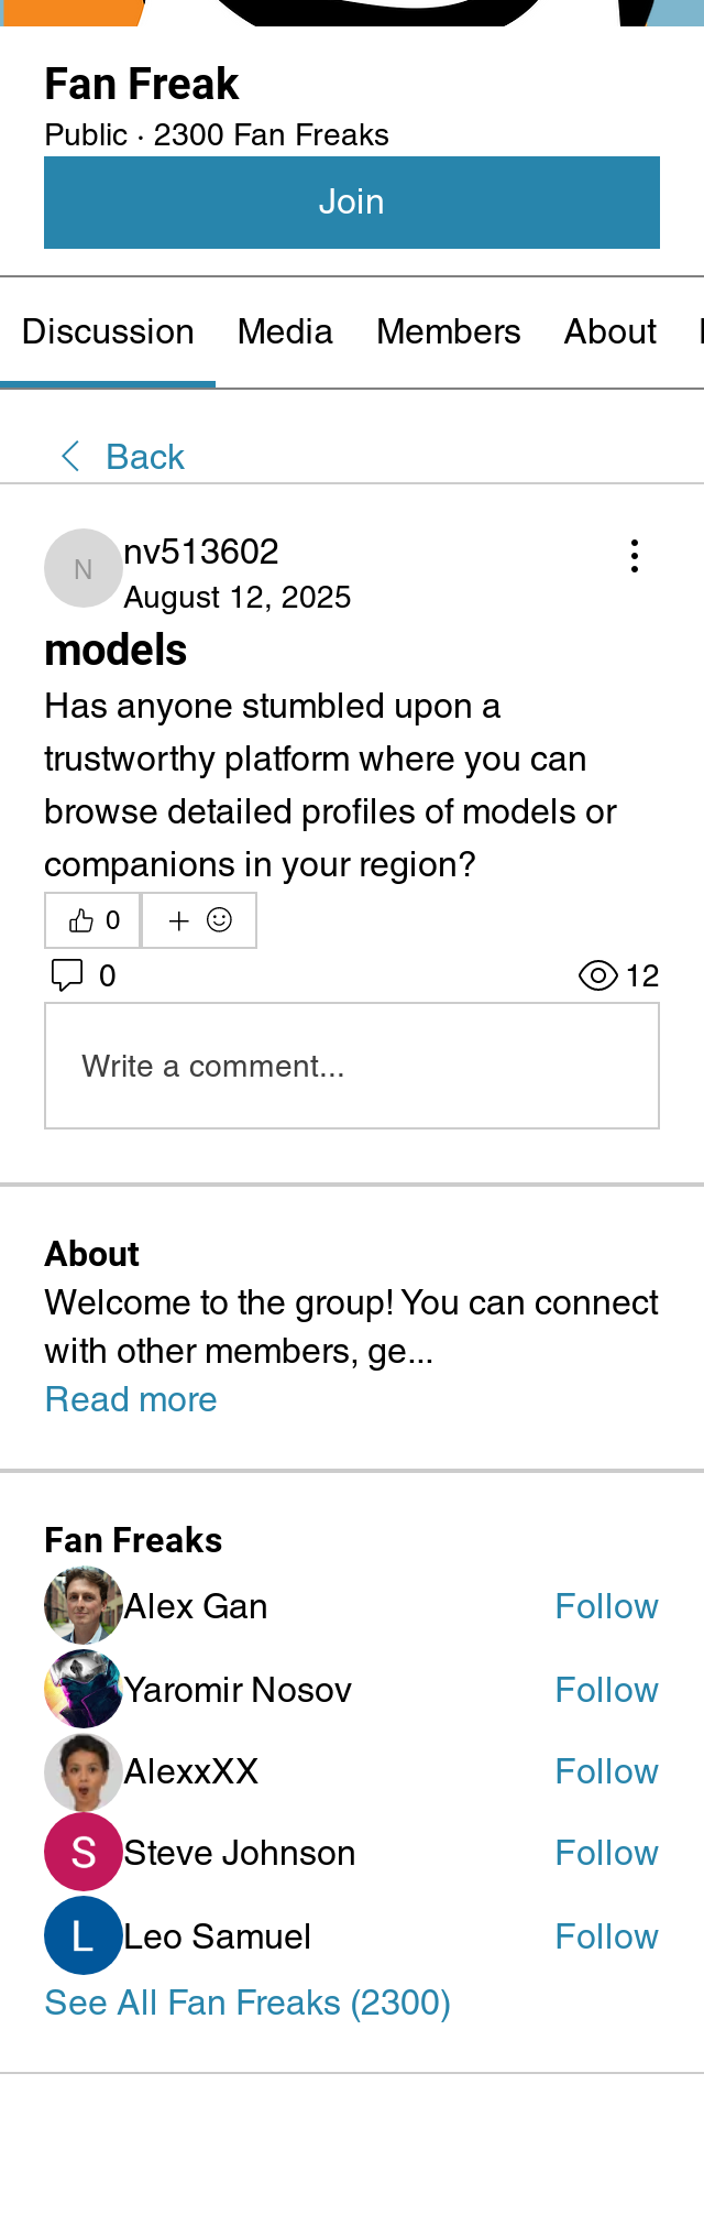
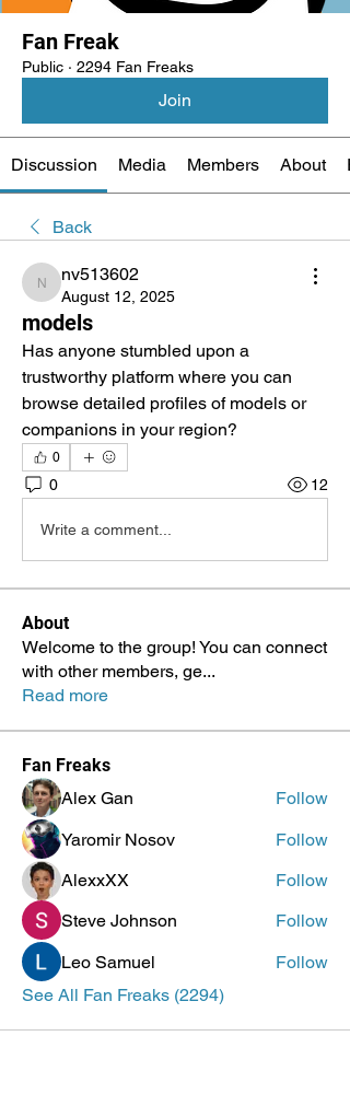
[44,117,389,153] Public · 2300 Fan Freaks -> [22,58,194,76] Public · 2294 Fan Freaks
[44,1982,451,2024] See All Fan Freaks (2300) -> [22,985,224,1006] See All Fan Freaks (2294)

